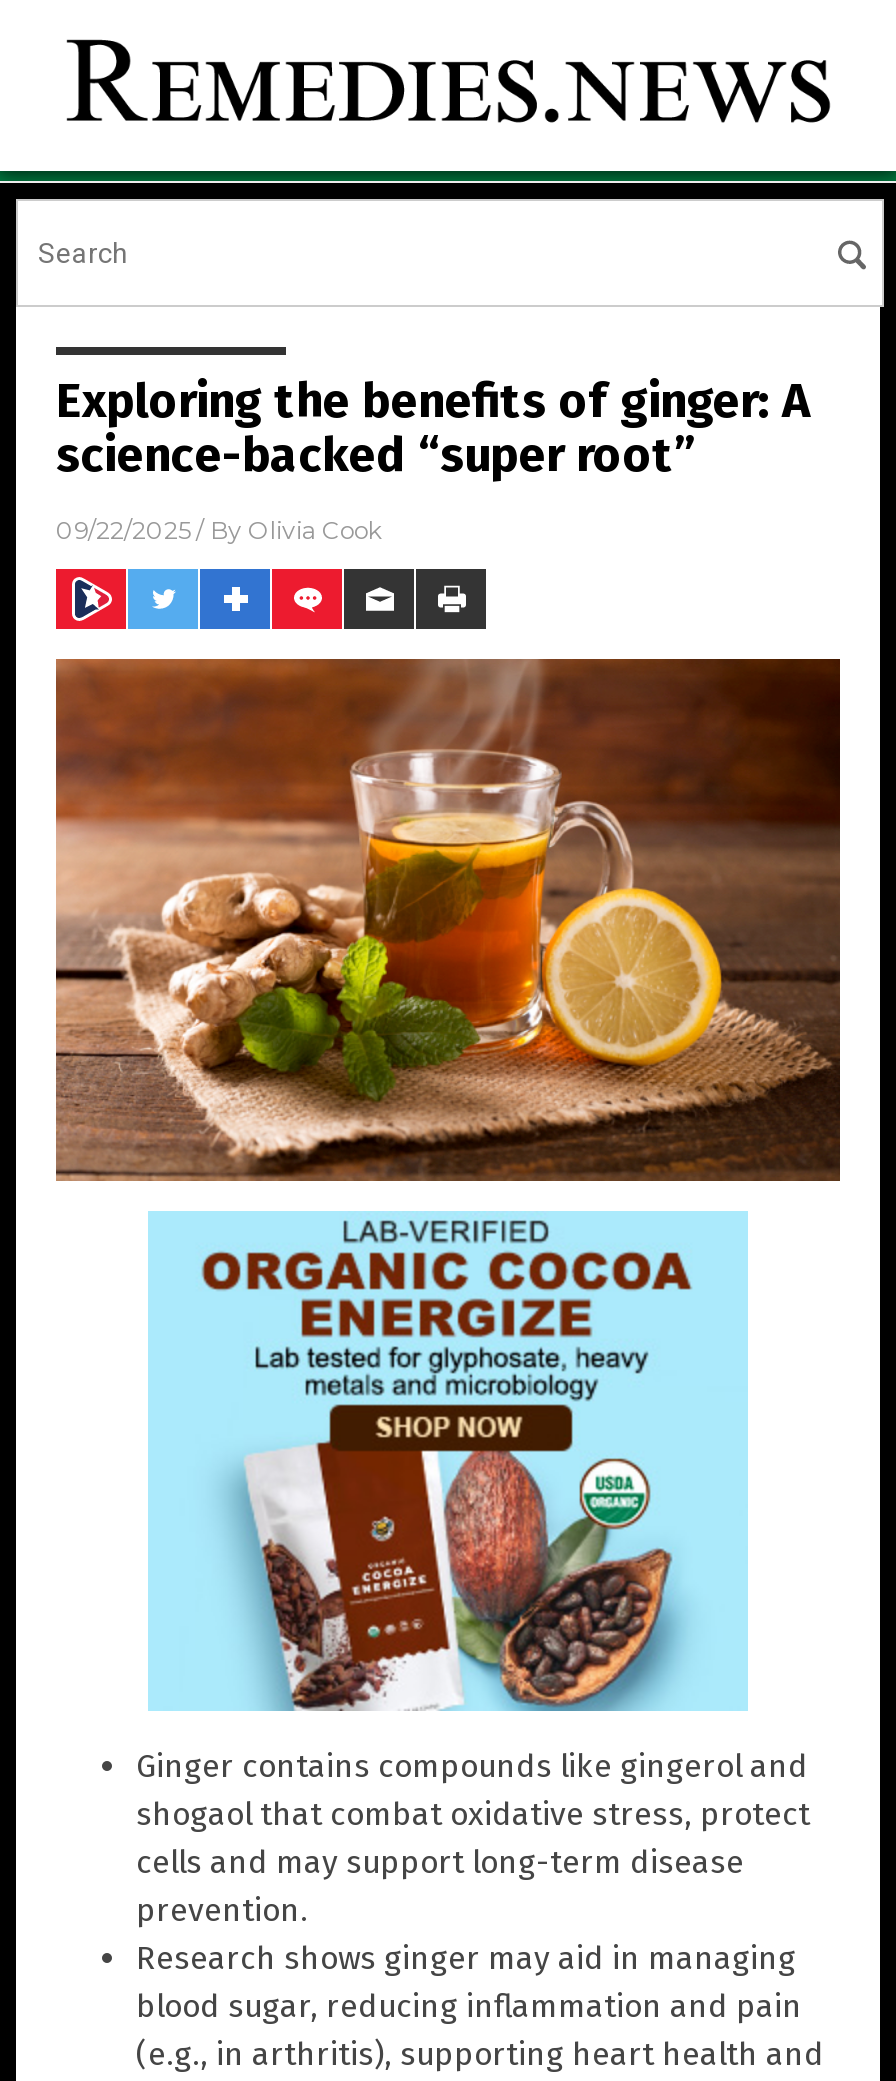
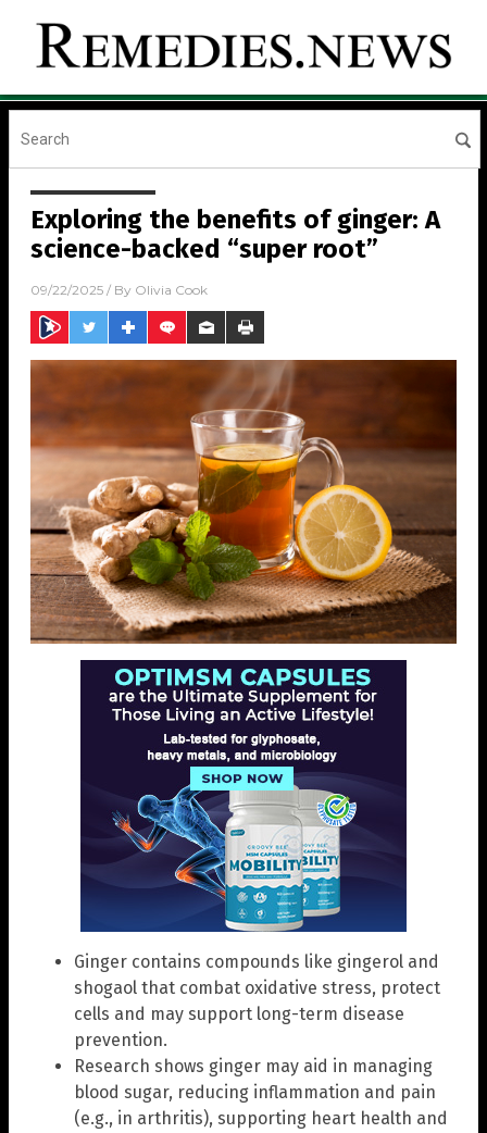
[148,1211,748,1713] [image] -> [79,659,408,933] [image]

